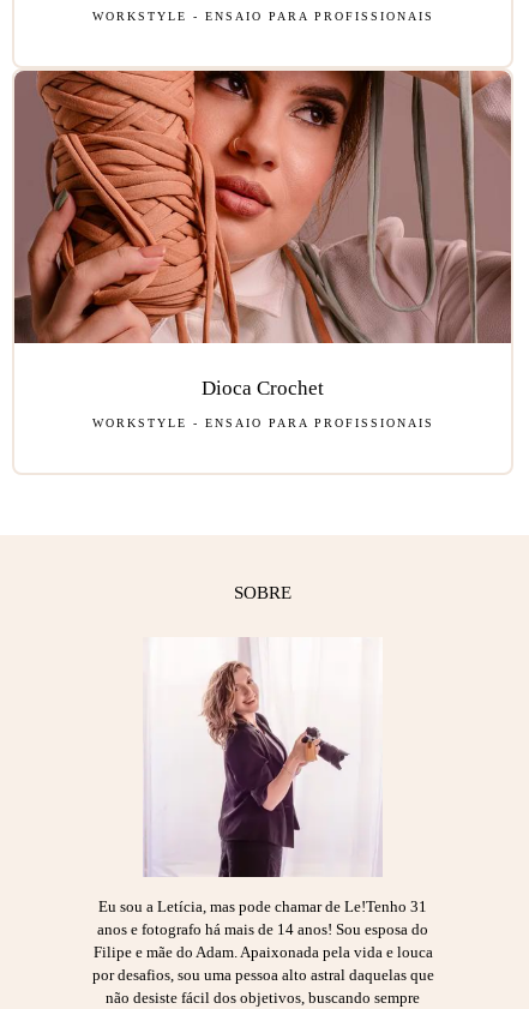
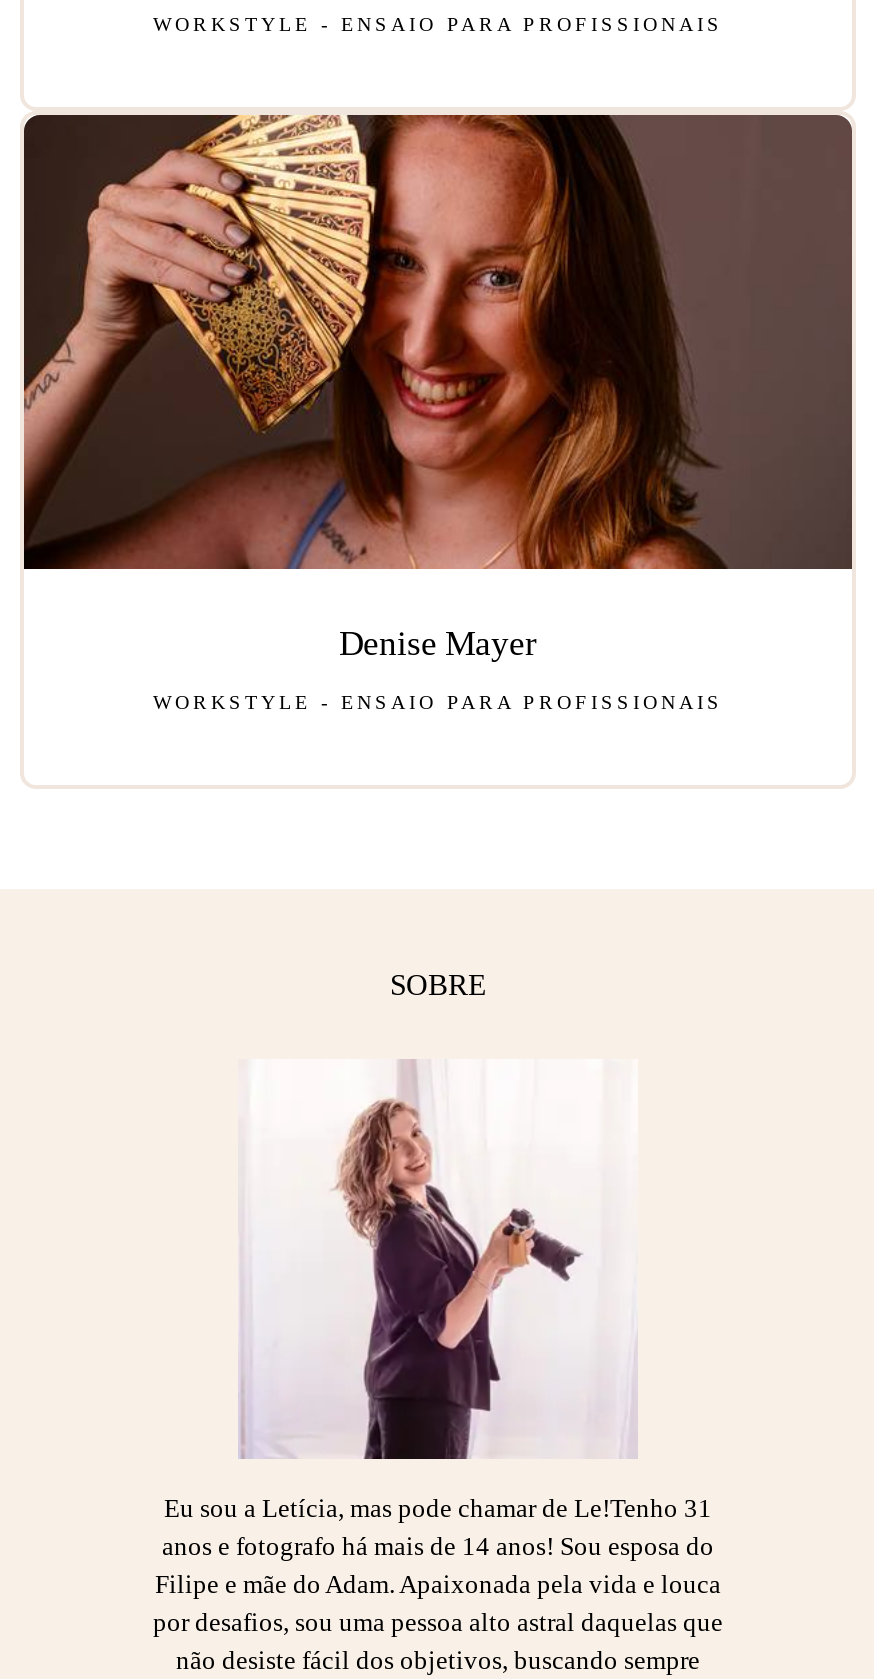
[14,70,511,400] [image] | Dioca Crochet -> [24,113,852,663] [image] | Denise Mayer

